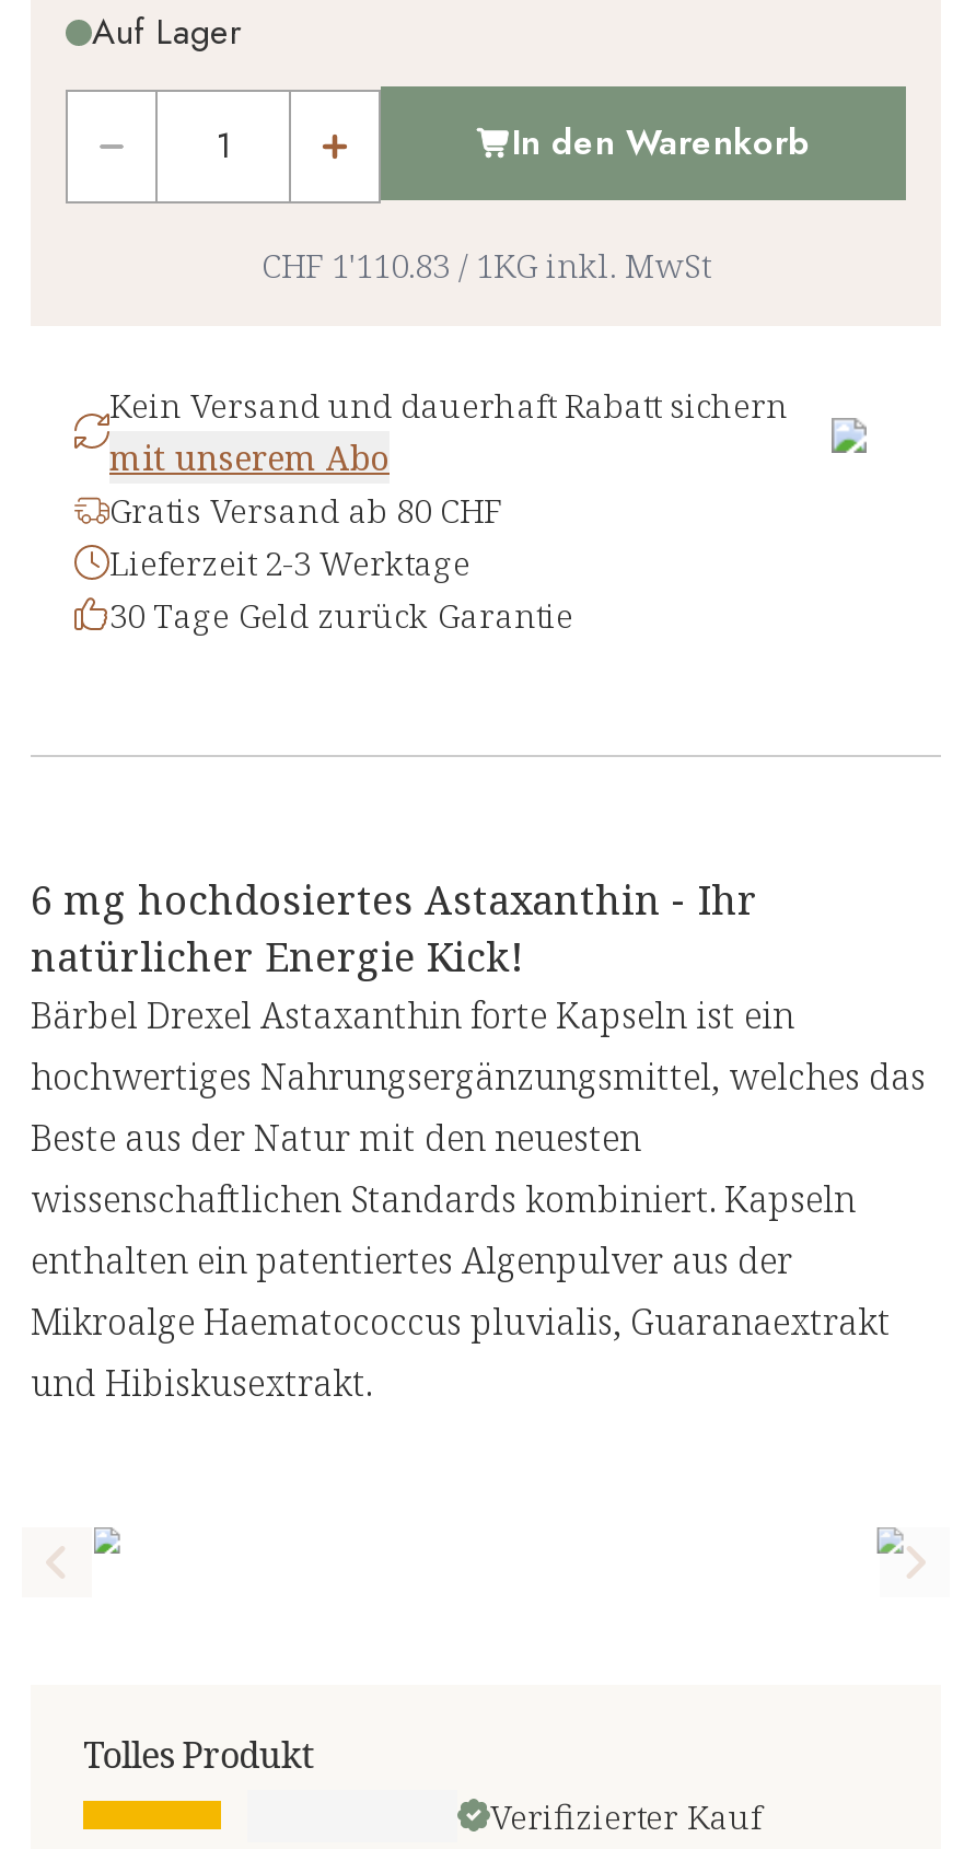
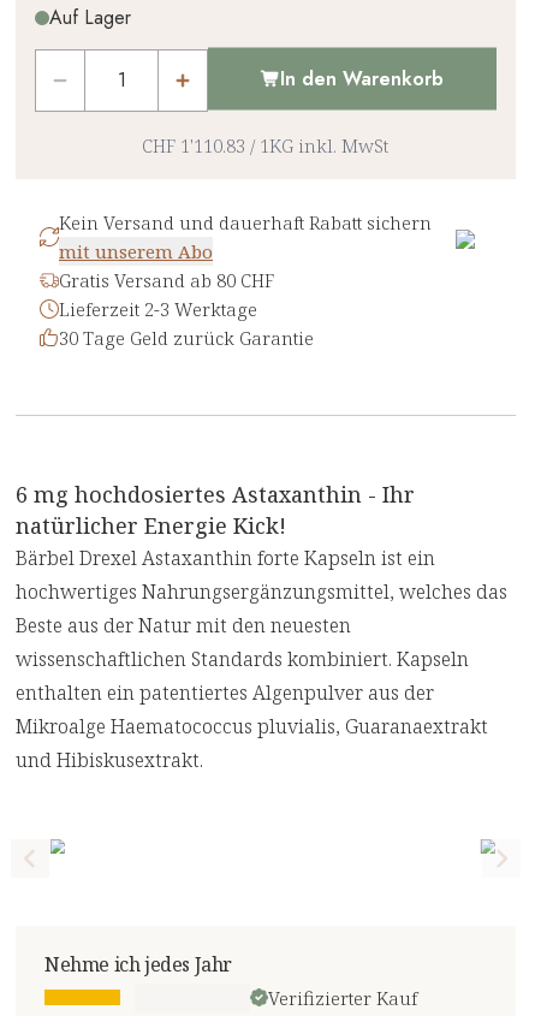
[83,1731,314,1779] Tolles Produkt -> [44,951,232,977] Nehme ich jedes Jahr

